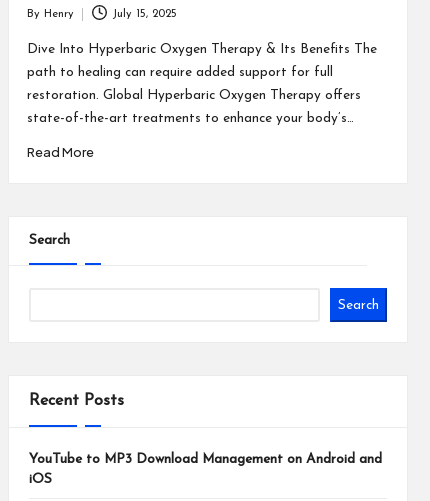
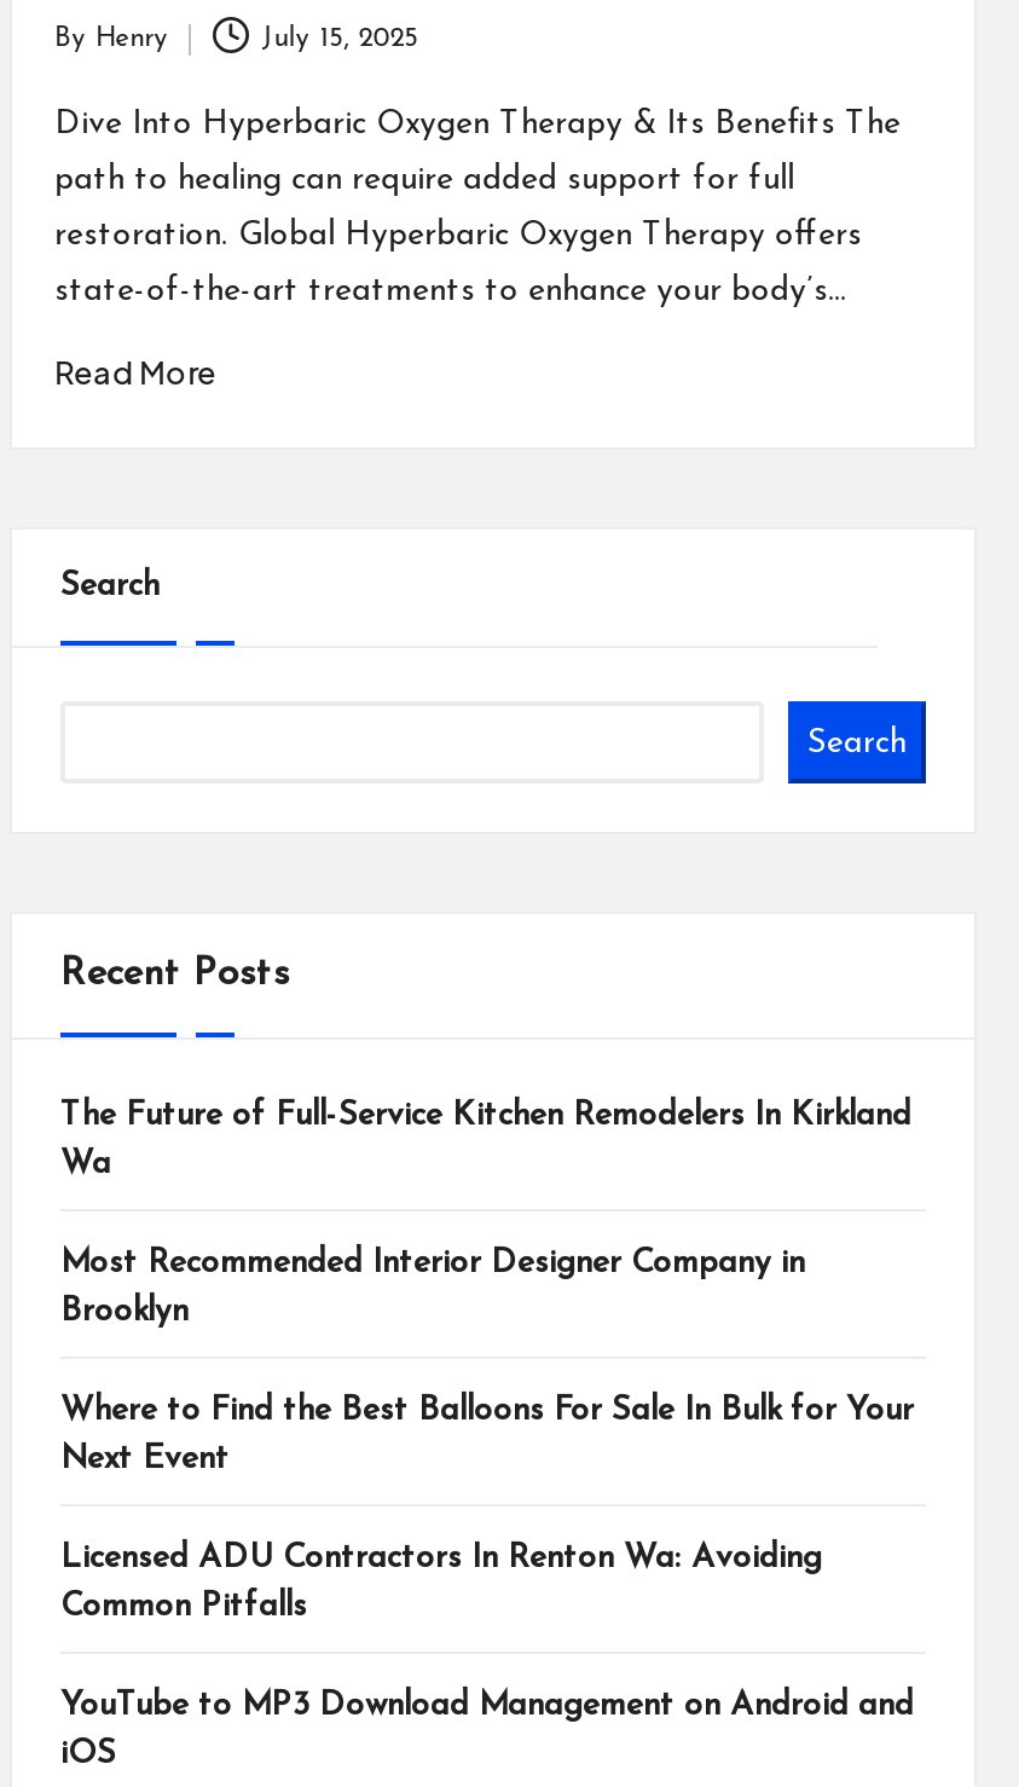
none -> [60,1101,914,1624] The Future of Full-Service Kitchen Remodelers In Kirkland | Wa | Most Recommended Interior Designer Company in | Brooklyn | Where to Find the Best Balloons For Sale In Bulk for Your | Next Event | Licensed ADU Contractors In Renton Wa: Avoiding | Common Pitfalls

